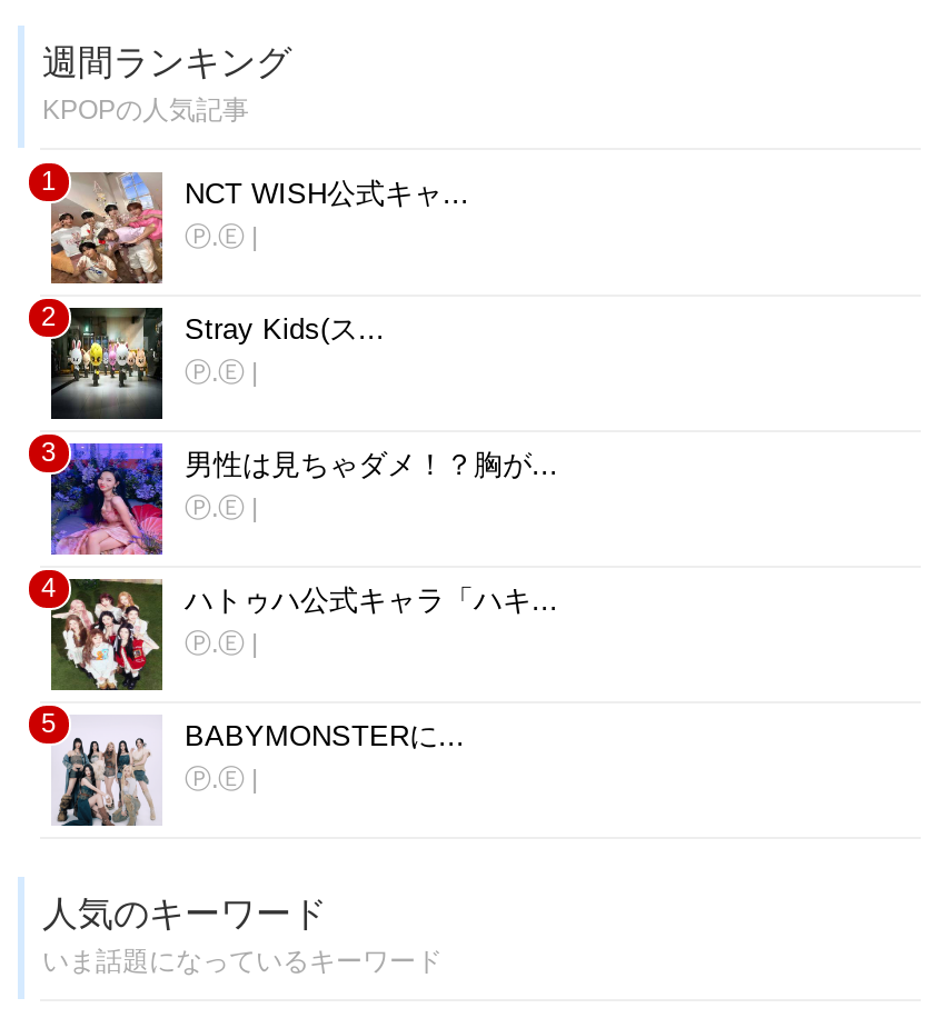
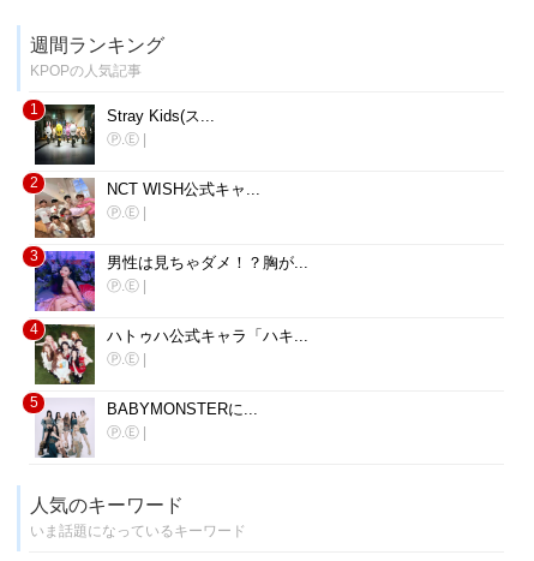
moved [49,170,469,286] -> [34,177,260,239]: [image] | NCT WISH公式キャ...
moved [49,306,385,421] -> [34,103,215,166]: [image] | Stray Kids(ス...

